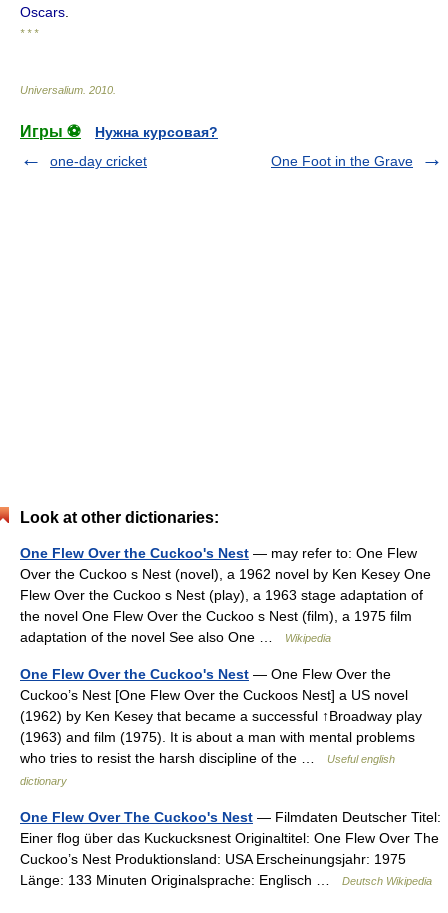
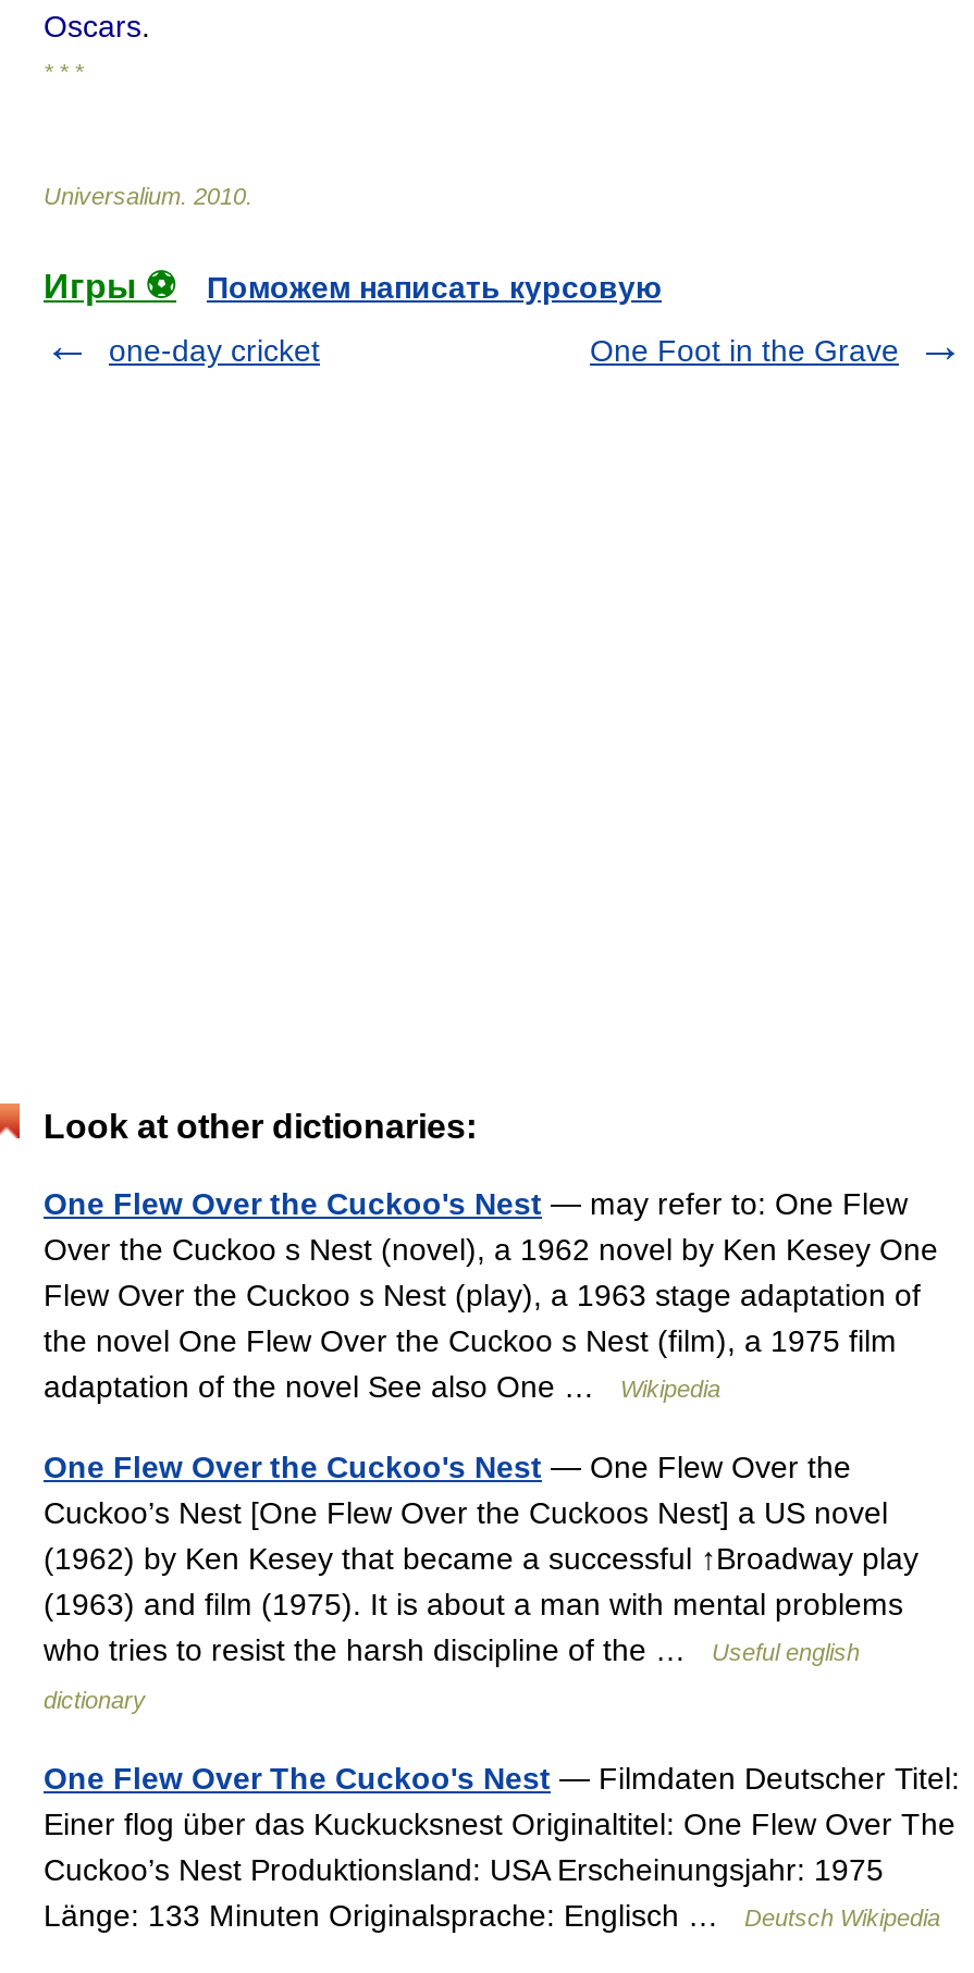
[95,124,218,140] Нужна курсовая? -> [207,270,662,305] Поможем написать курсовую

